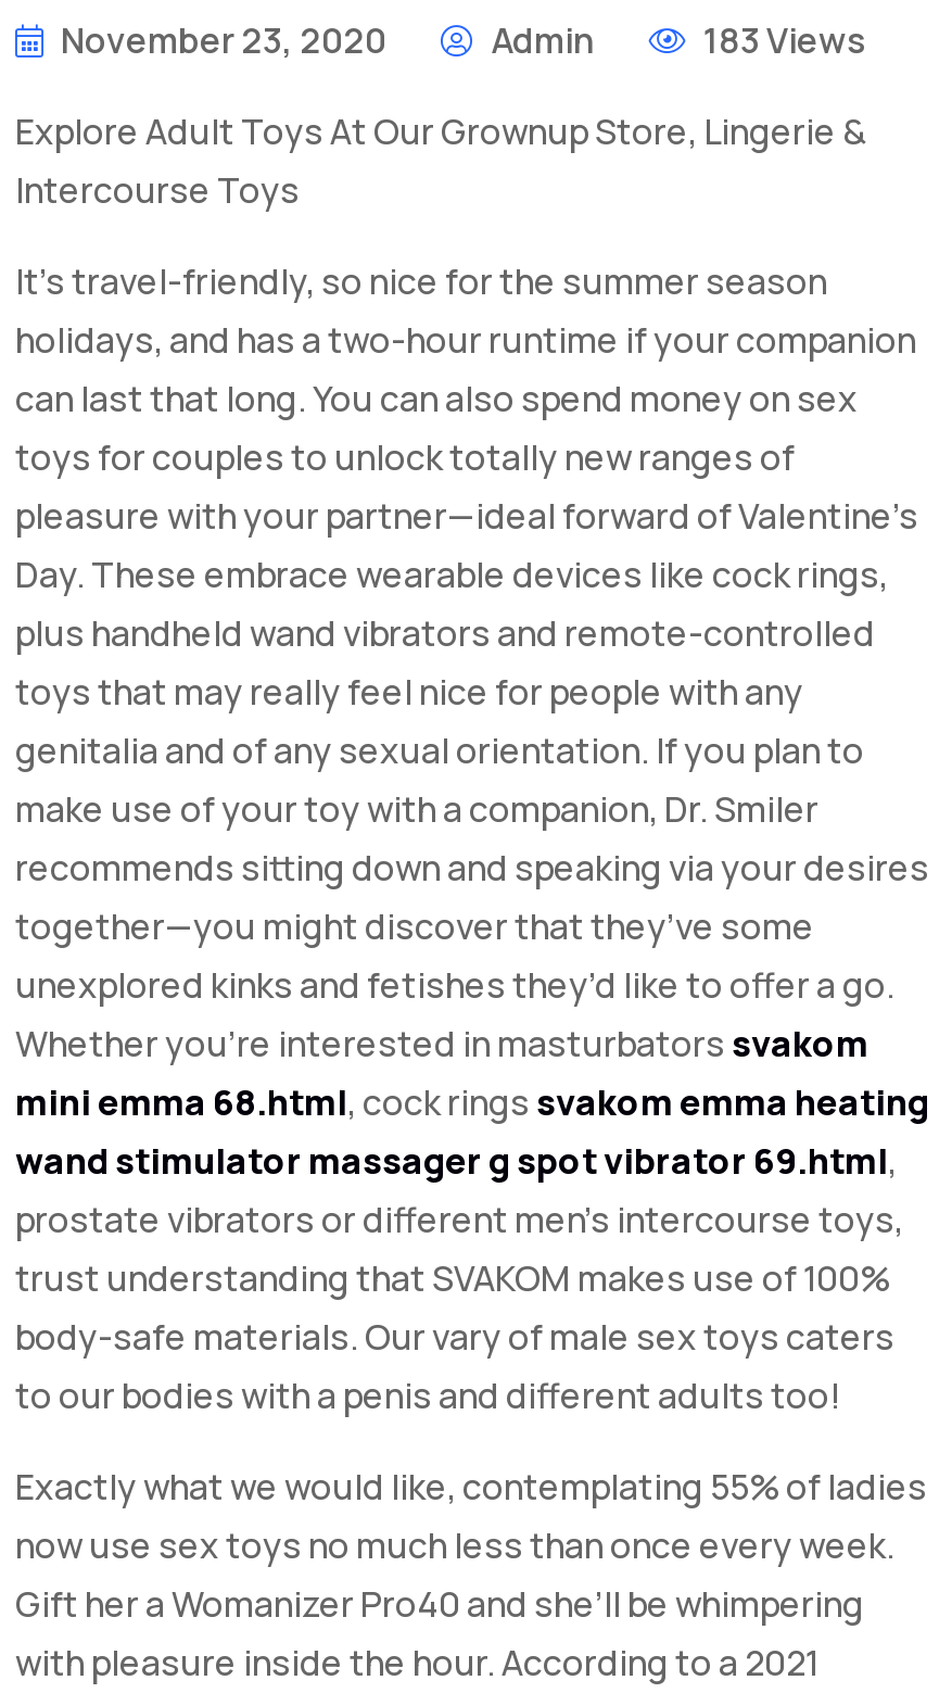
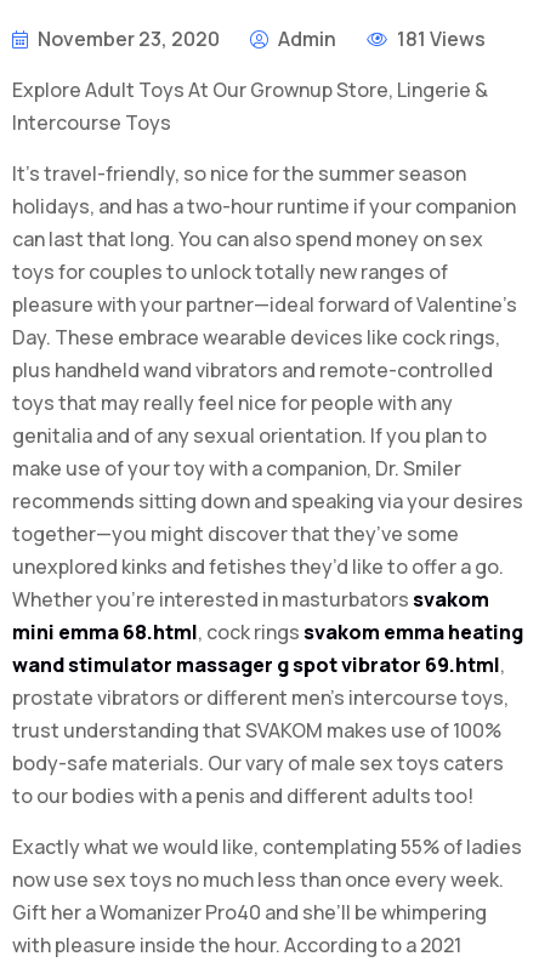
[697,16,866,63] 183 Views -> [393,25,486,52] 181 Views

